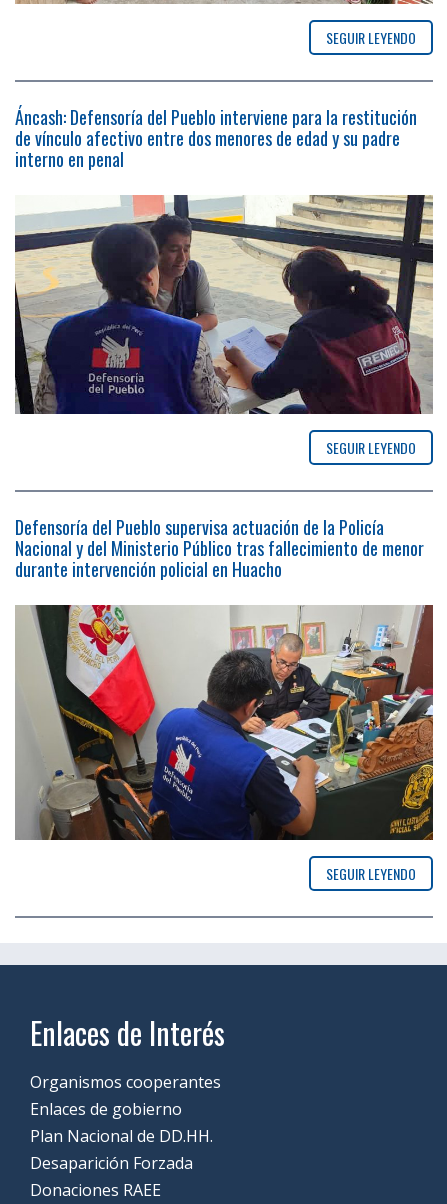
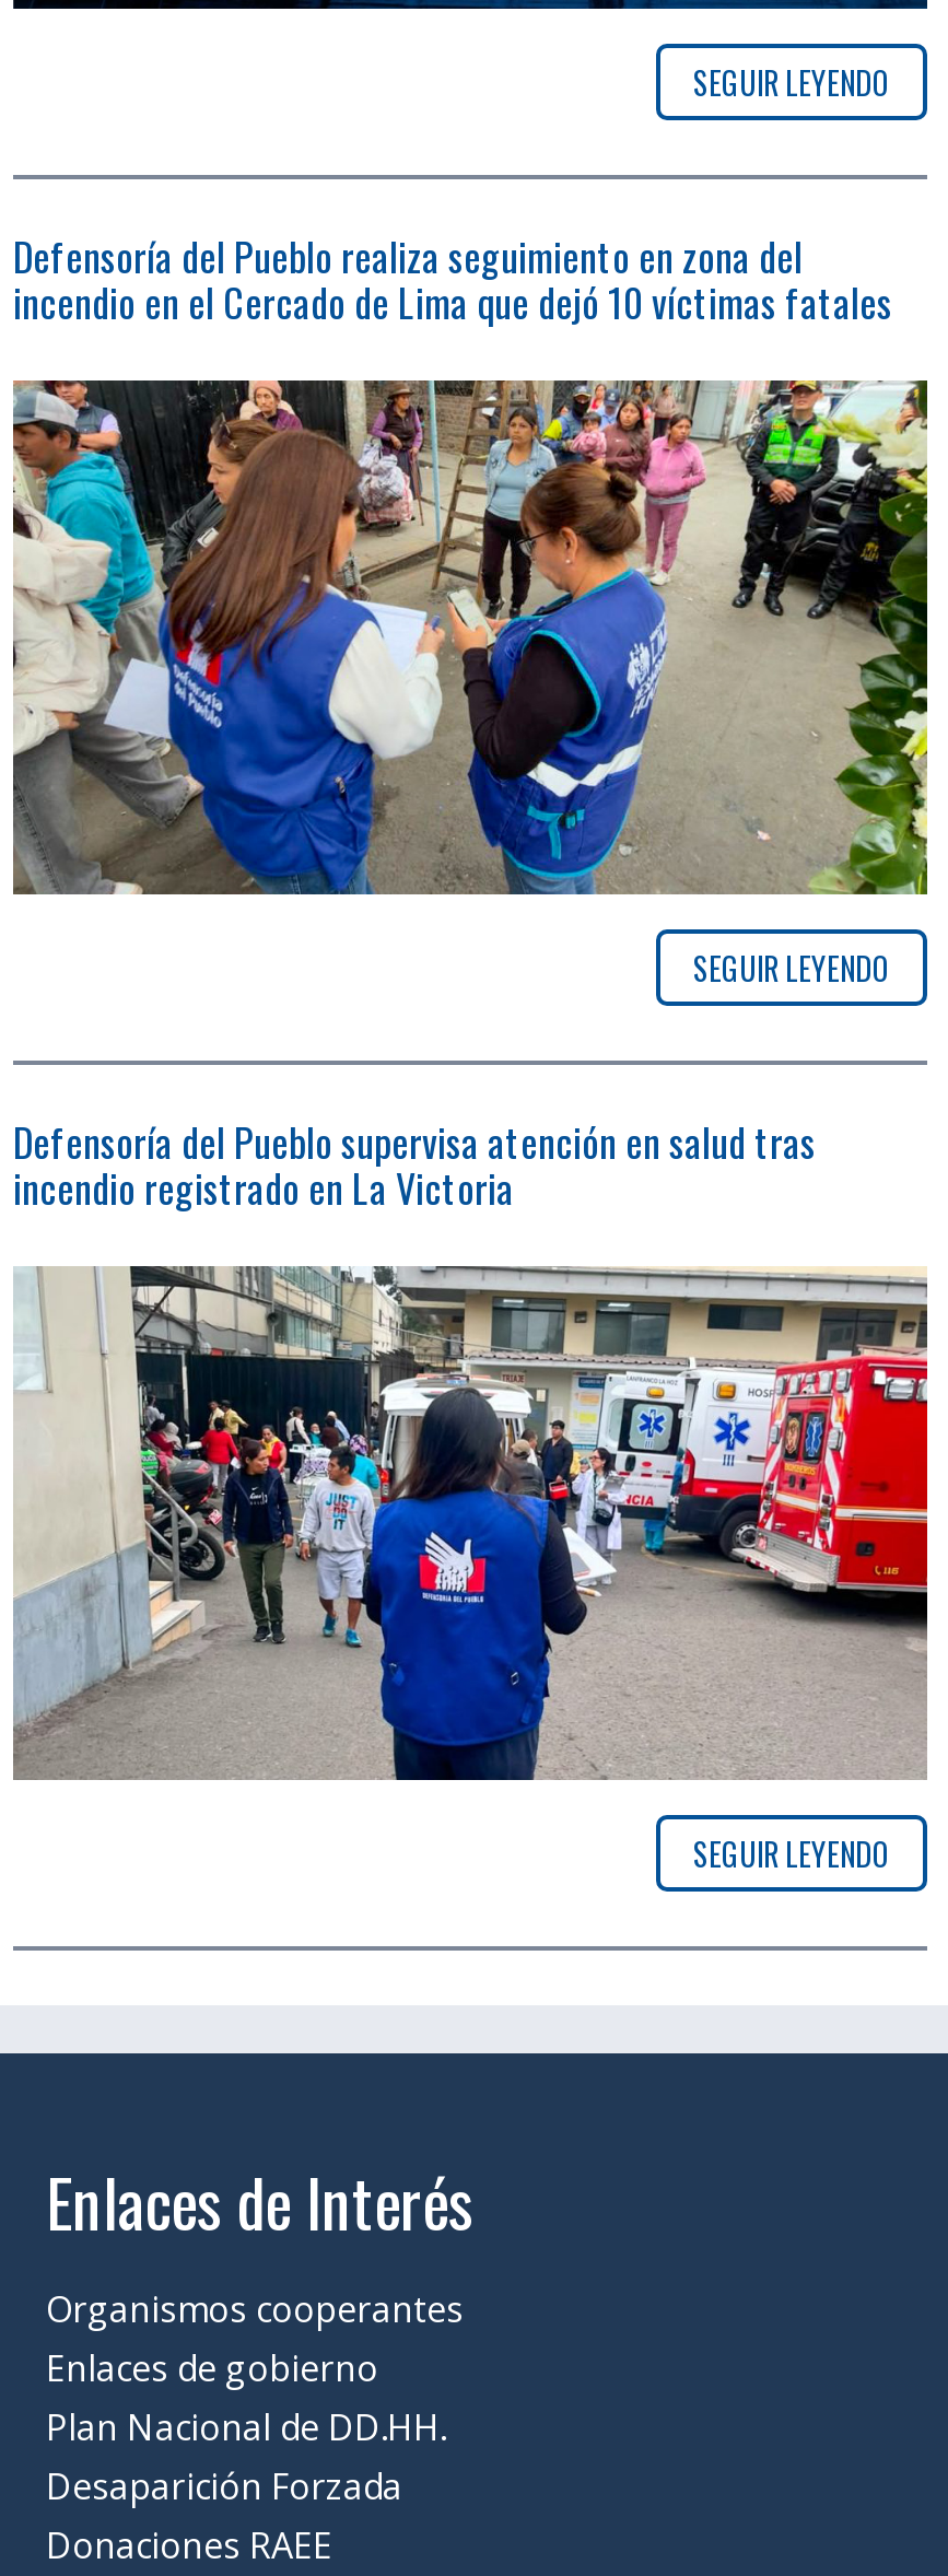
[15,104,417,172] Áncash: Defensoría del Pueblo interviene para la restitución | de vínculo afectivo entre dos menores de edad y su padre | interno en penal -> [13,228,892,331] Defensoría del Pueblo realiza seguimiento en zona del | incendio en el Cercado de Lima que dejó 10 víctimas fatales
[14,179,434,415] [image] -> [11,378,929,897] [image]
[15,514,424,582] Defensoría del Pueblo supervisa actuación de la Policía | Nacional y del Ministerio Público tras fallecimiento de menor | durante intervención policial en Huacho -> [13,1114,816,1217] Defensoría del Pueblo supervisa atención en salud tras | incendio registrado en La Victoria
[15,604,434,840] [image] -> [15,1266,929,1780] [image]

